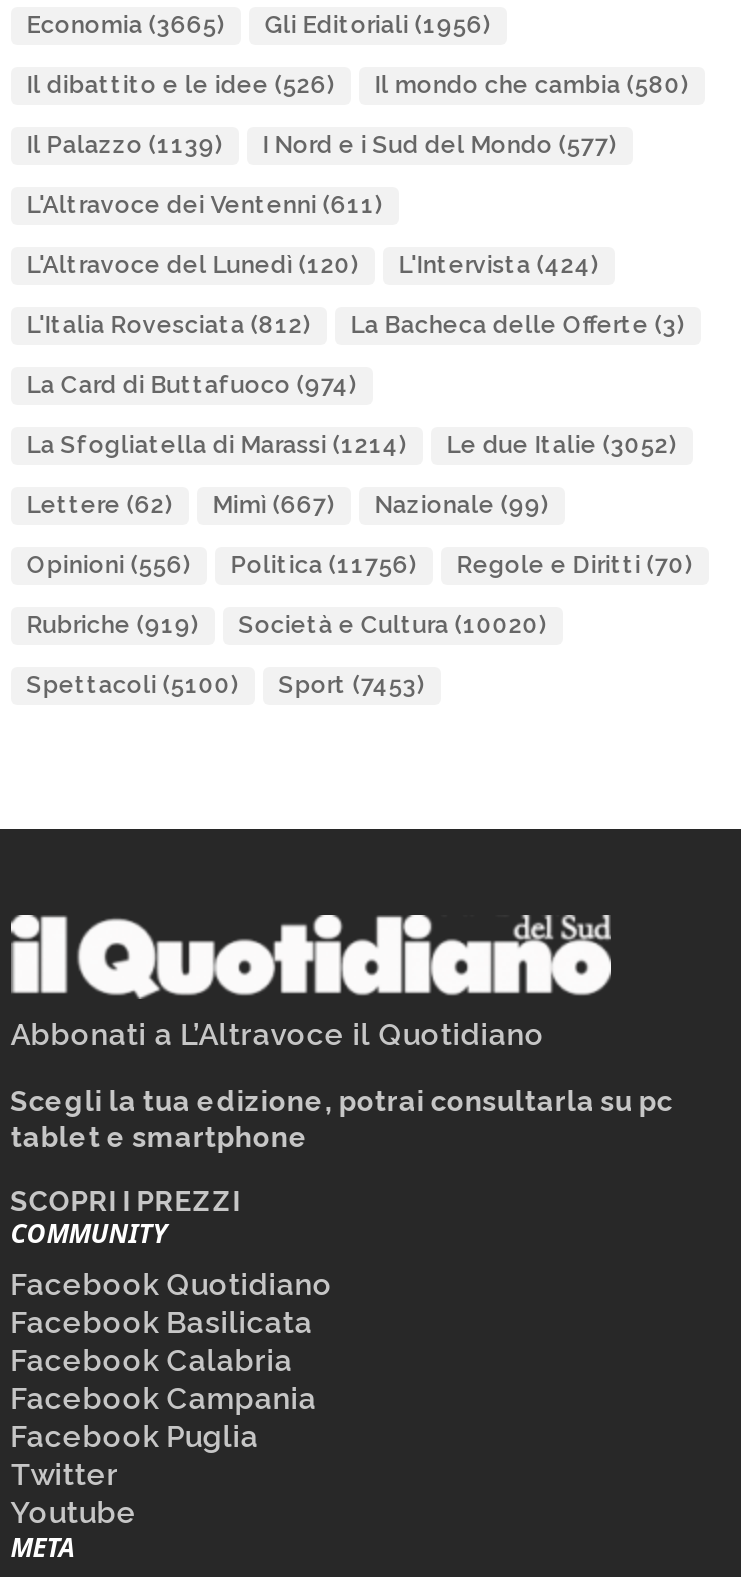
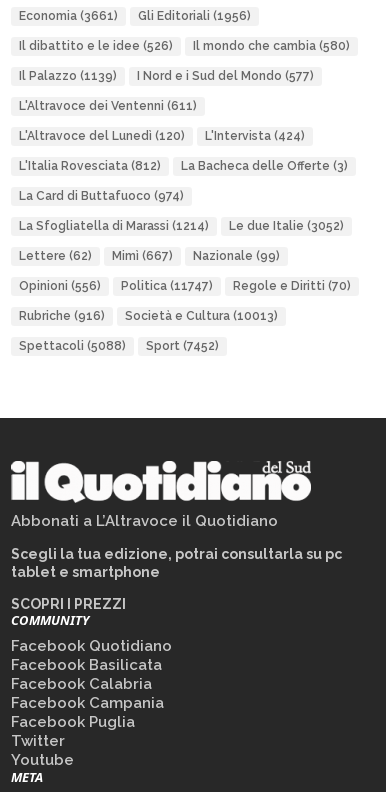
[27,11,491,39] Economia (3665) Gli Editoriali (1956) -> [19,9,251,23] Economia (3661) Gli Editoriali (1956)
[27,551,693,579] Opinioni (556) Politica (11756) Regole e Diritti (70) -> [19,279,351,293] Opinioni (556) Politica (11747) Regole e Diritti (70)
[27,611,199,639] Rubriche (919) -> [19,309,105,323] Rubriche (916)
[239,611,547,639] Società e Cultura (10020) -> [125,309,278,323] Società e Cultura (10013)
[27,671,239,699] Spettacoli (5100) -> [19,339,126,353] Spettacoli (5088)
[279,671,425,699] Sport (7453) -> [146,339,219,353] Sport (7452)

